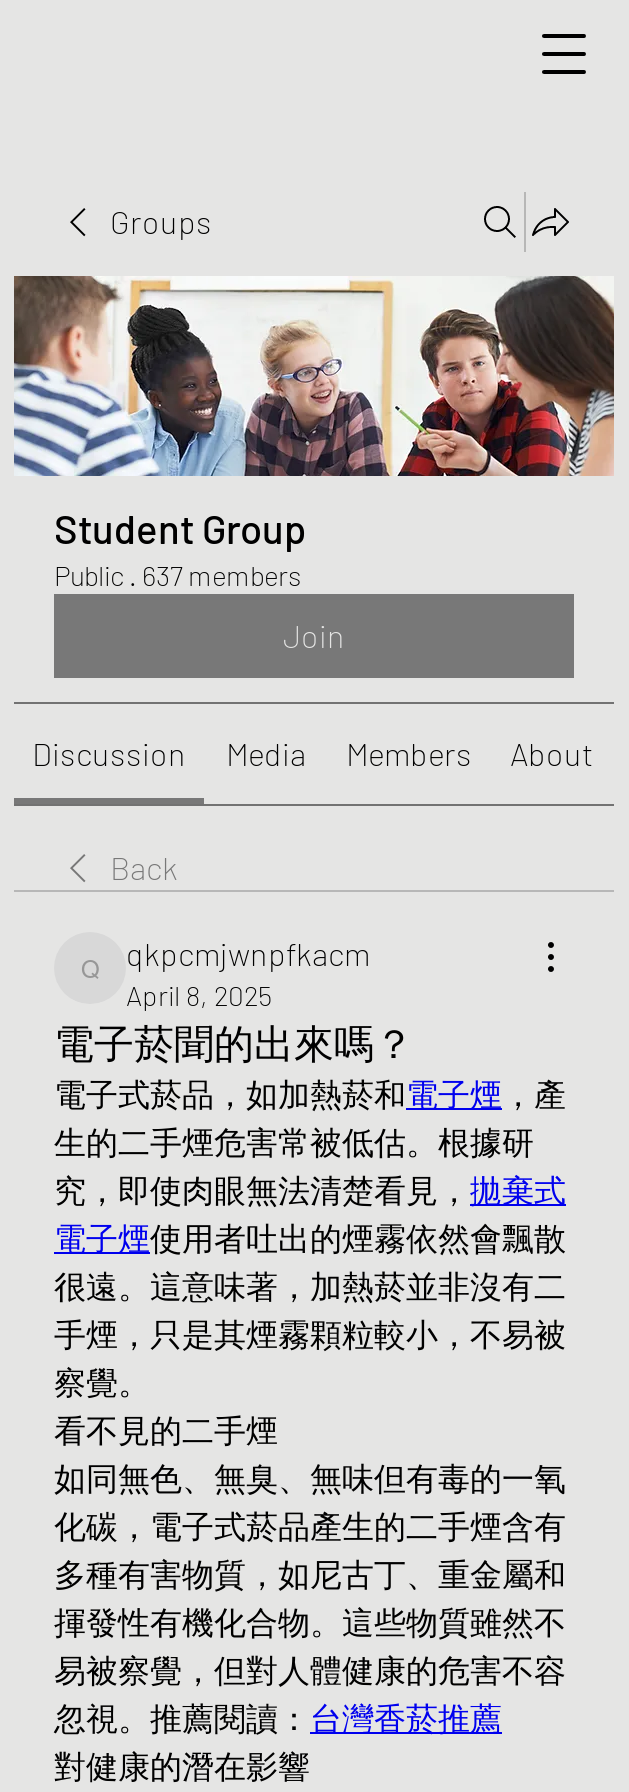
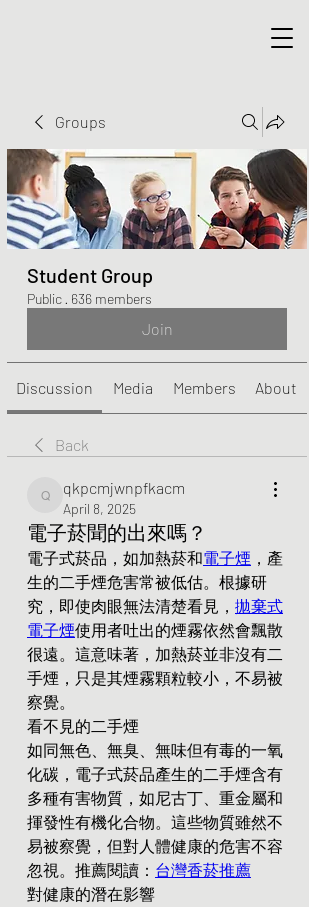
[54,558,302,592] Public 637 members -> [27,290,152,307] Public 636 members

